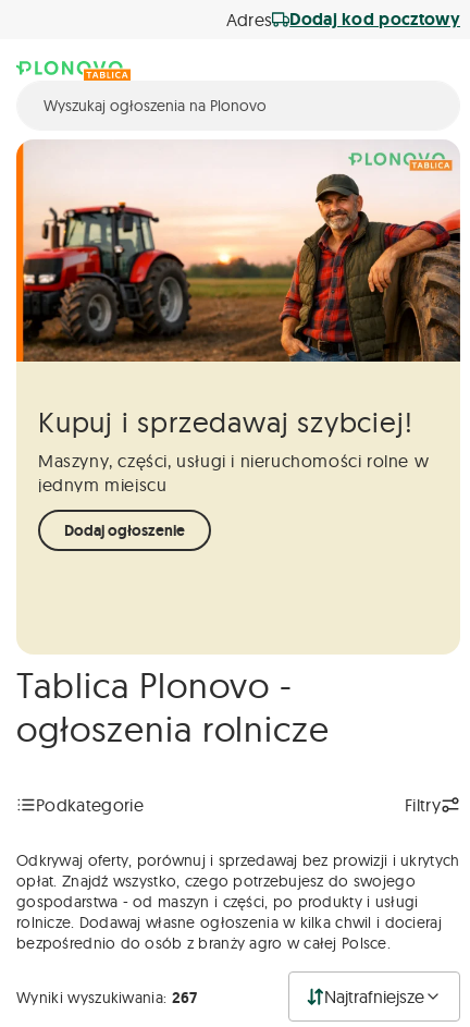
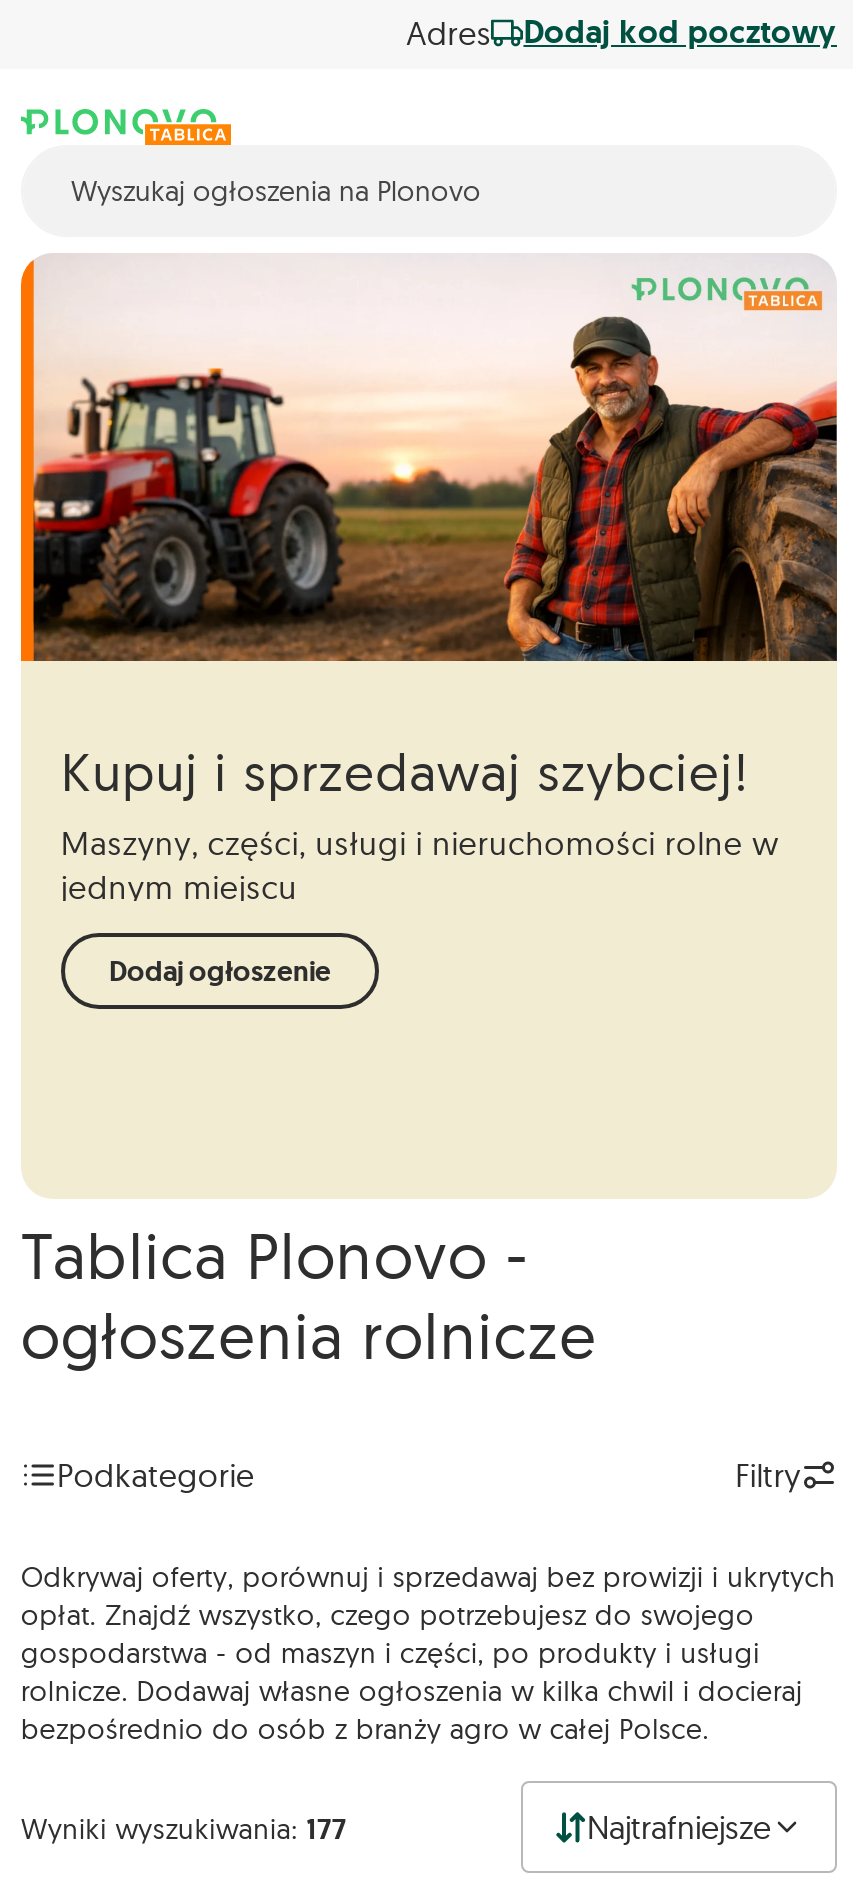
[16,987,198,1007] Wyniki wyszukiwania: 267 -> [21,1810,346,1846] Wyniki wyszukiwania: 177

